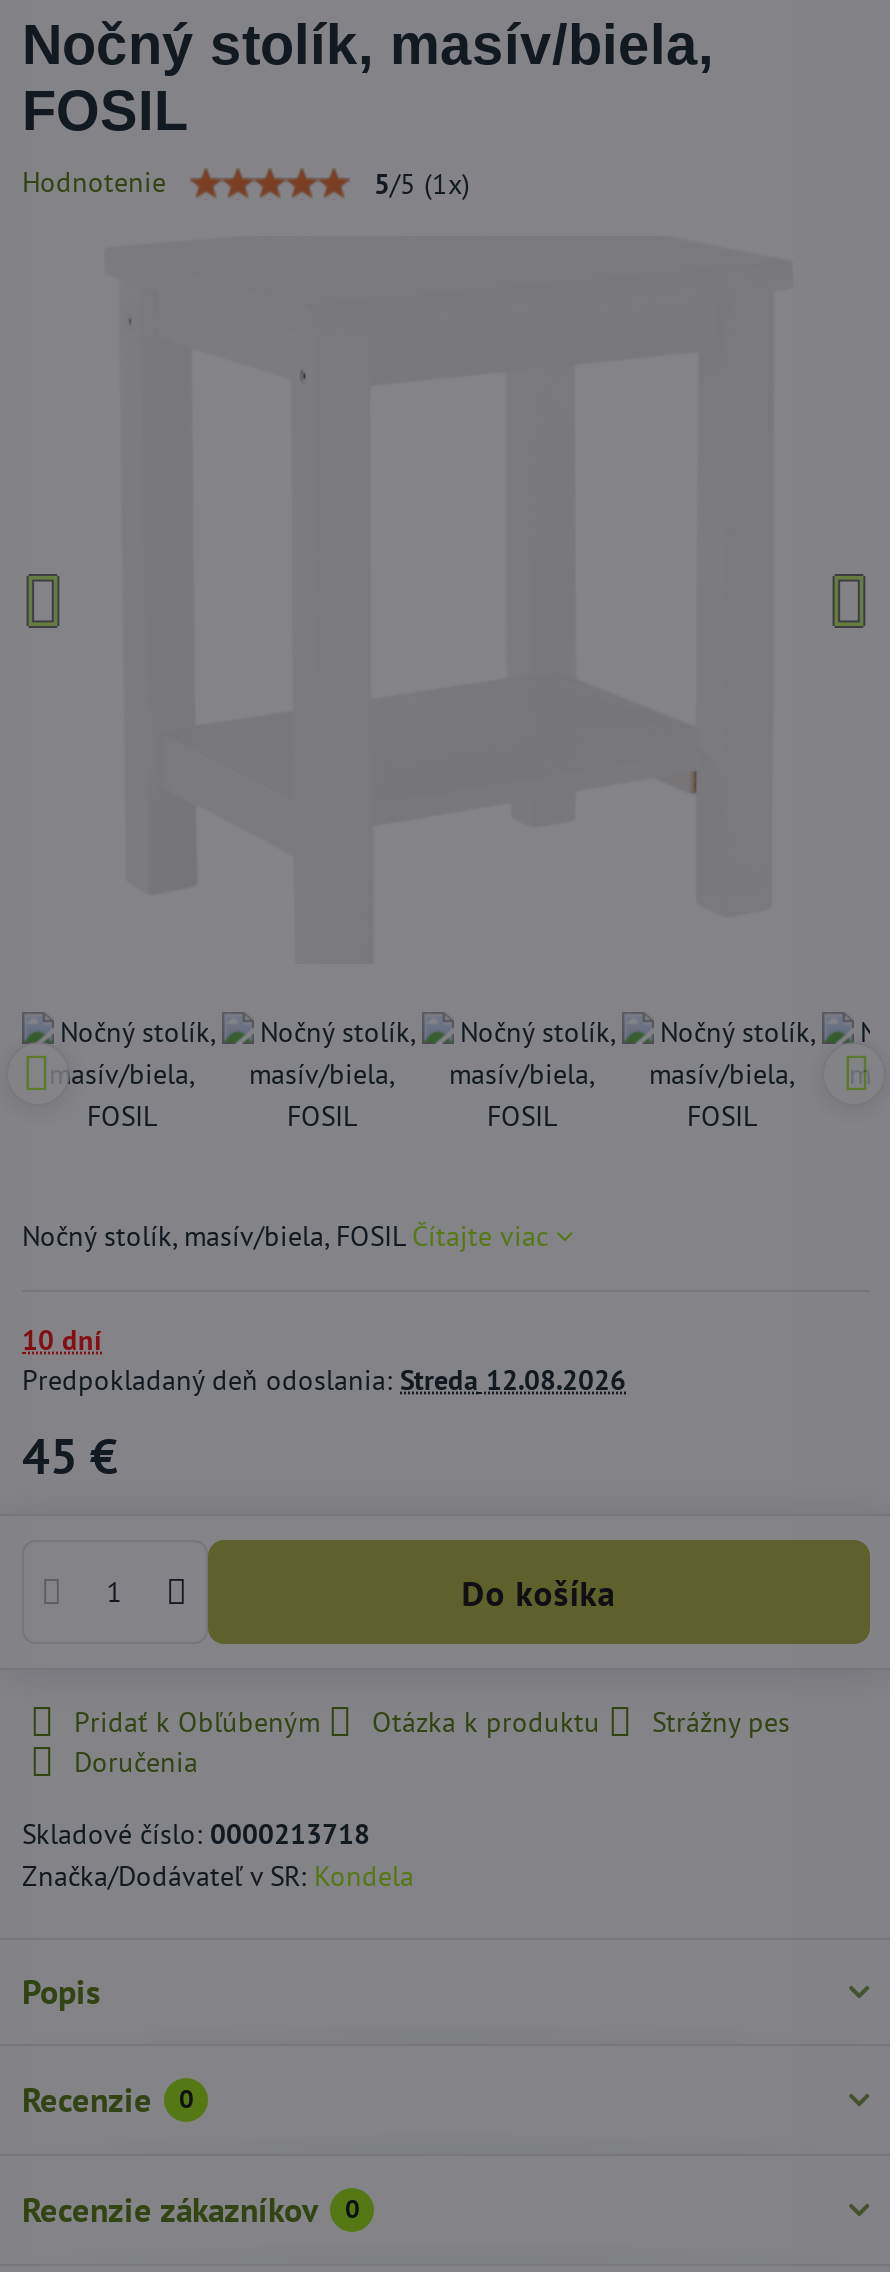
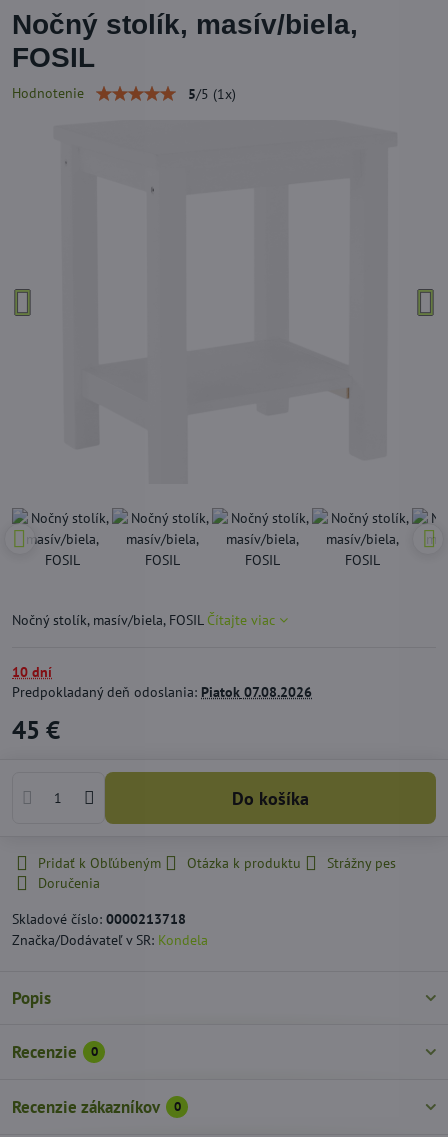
[22,1362,626,1398] Predpokladaný deň odoslania: Streda 12.08.2026 -> [12,683,312,701] Predpokladaný deň odoslania: Piatok 07.08.2026

